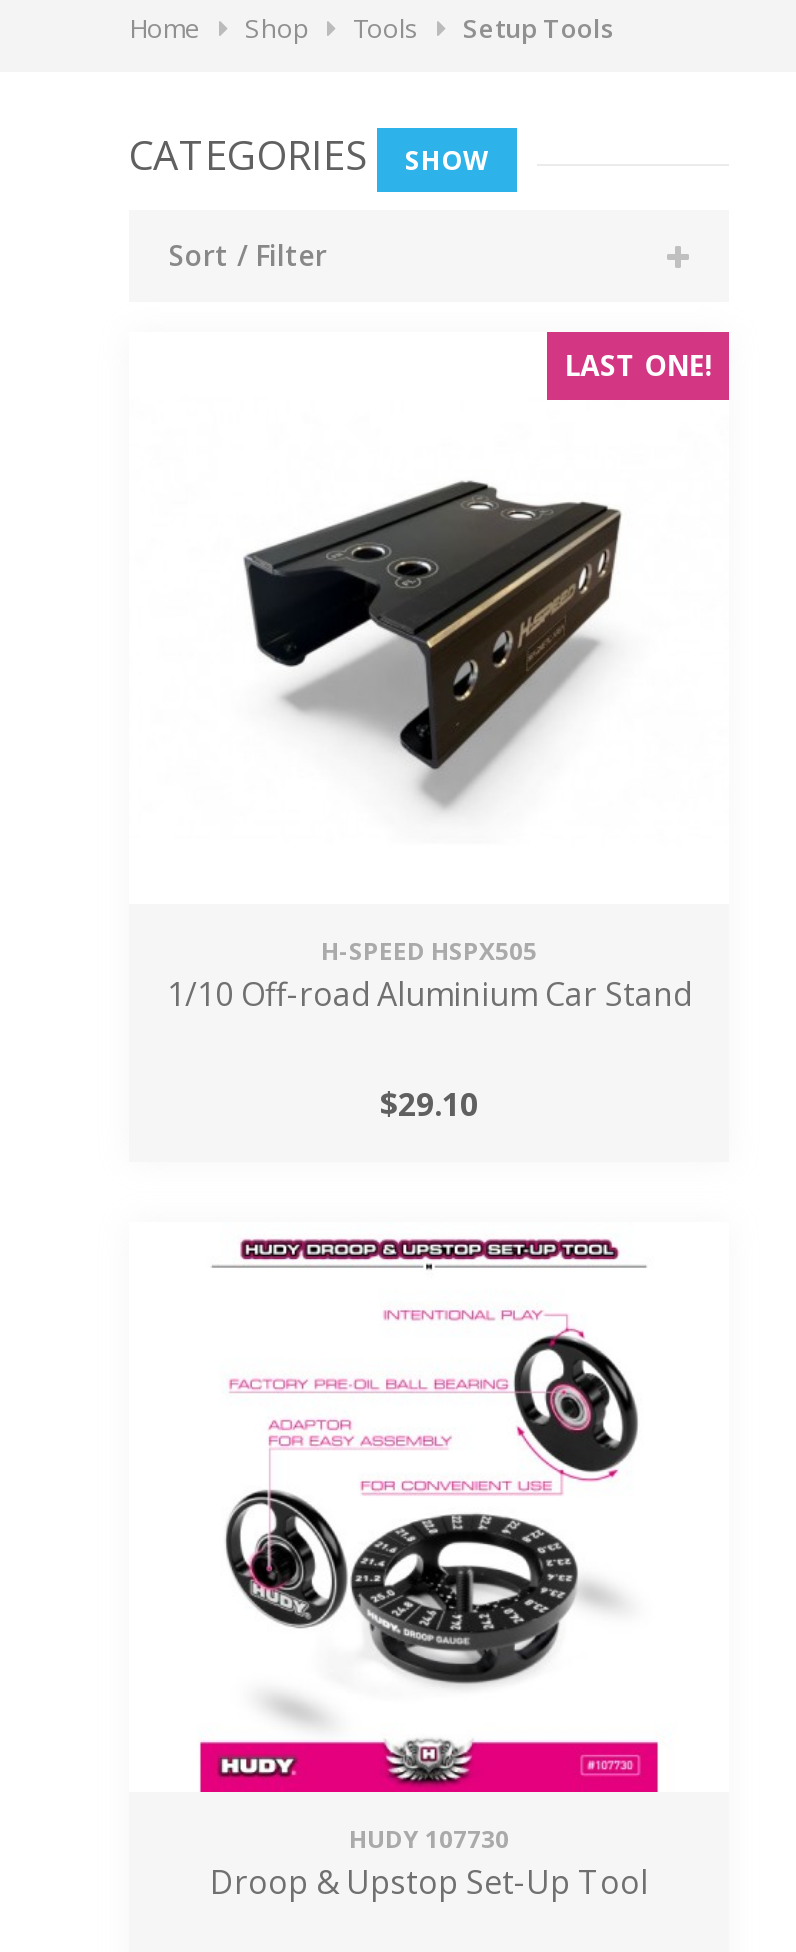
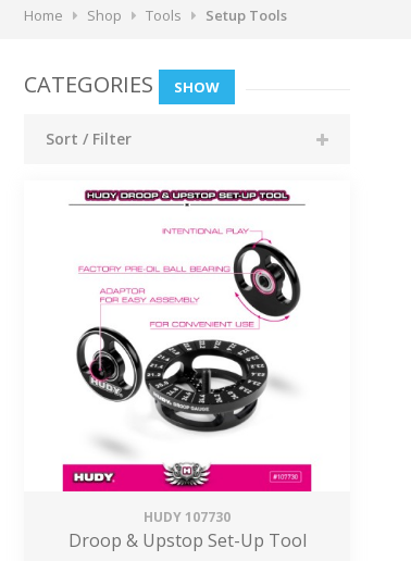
[564,346,712,384] LAST ONE! -> none
[243,480,623,810] [image] -> none
[167,933,691,1125] H-SPEED HSPX505 | 1/10 Off-road Aluminium Car Stand | $29.10 -> none

